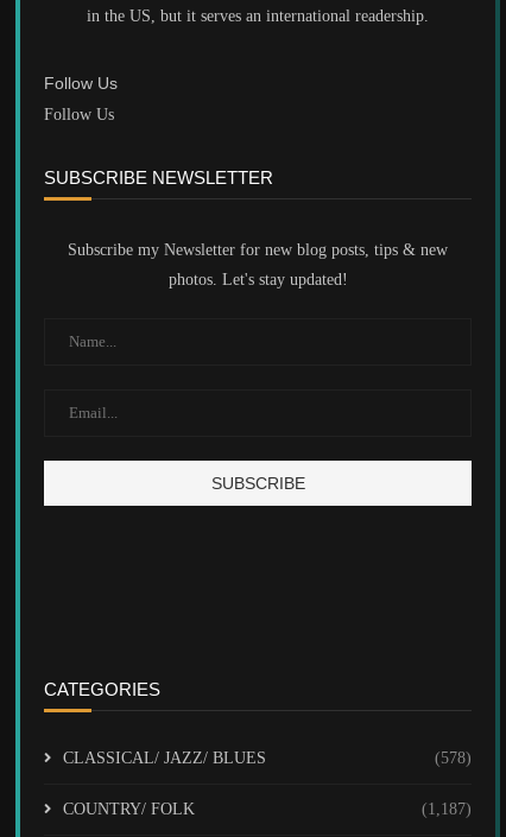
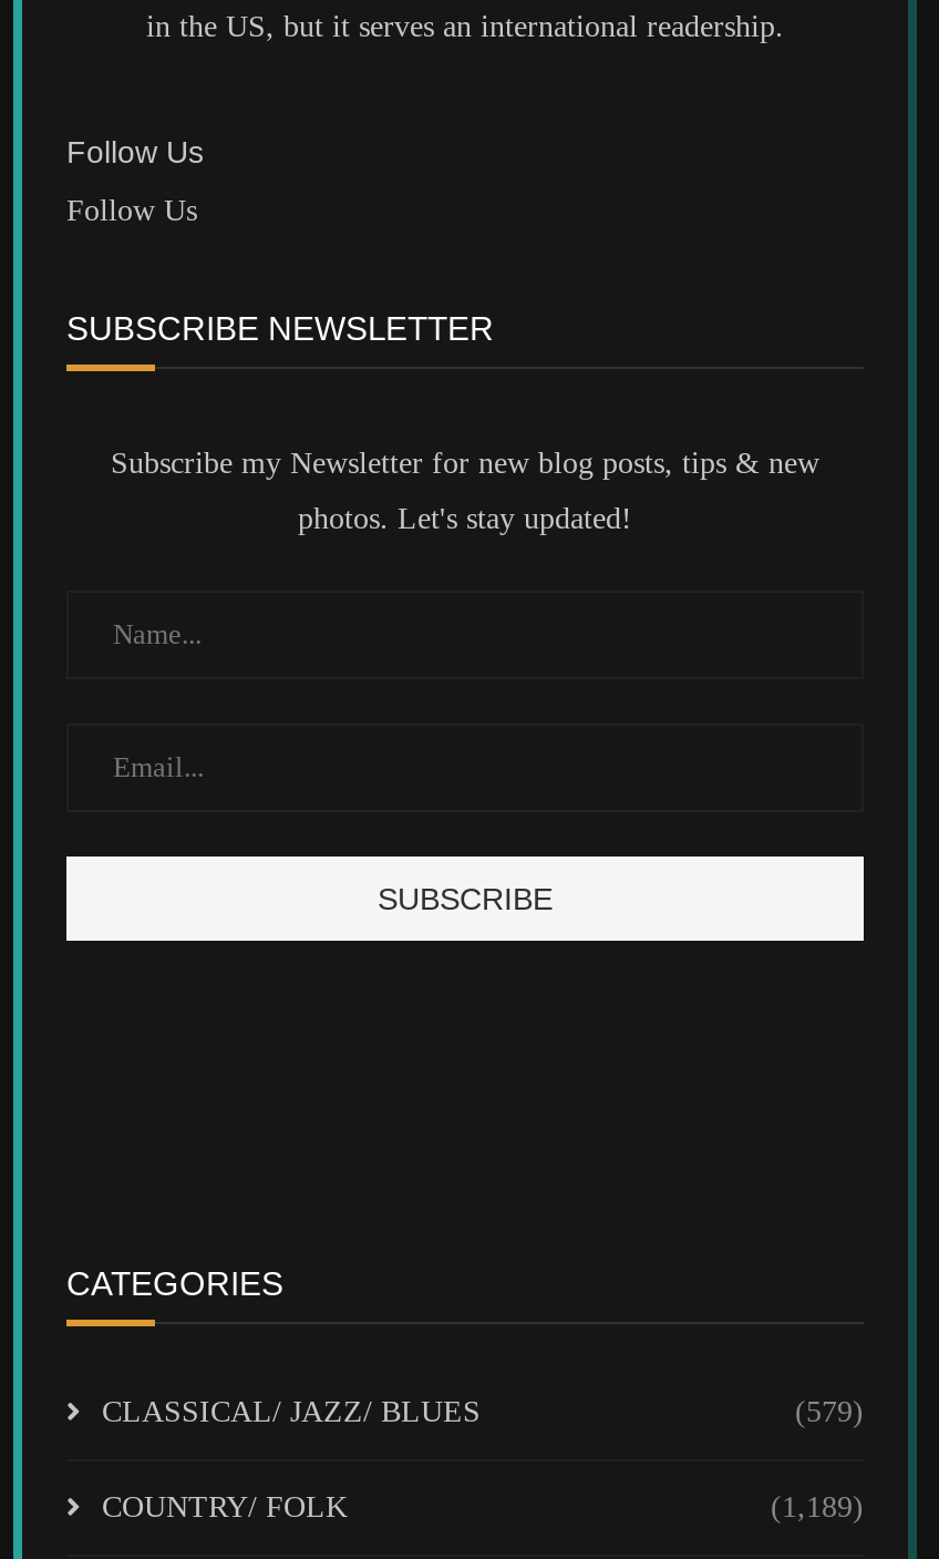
[435,749,472,767] (578) -> [795,1395,864,1429] (579)
[422,800,472,818] (1,187) -> [771,1491,864,1524] (1,189)

